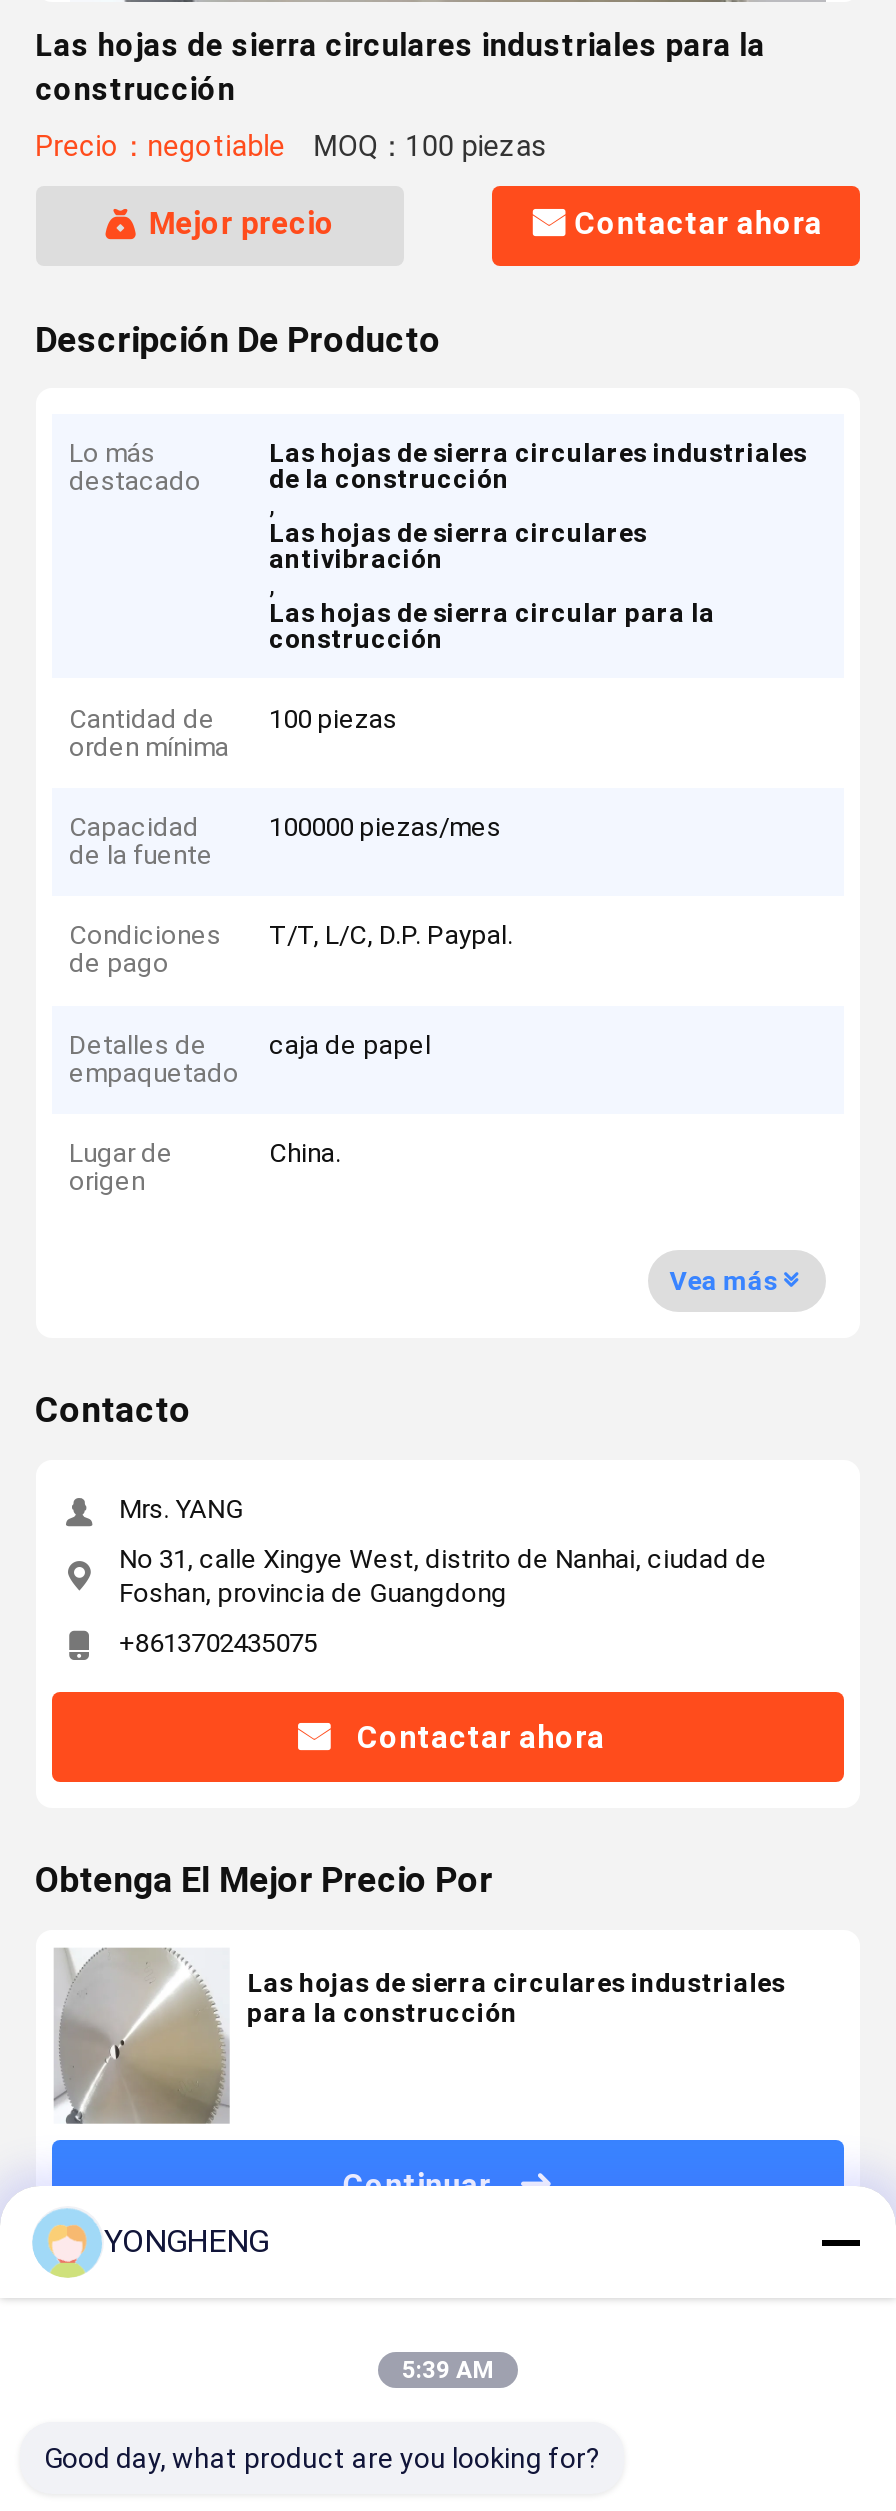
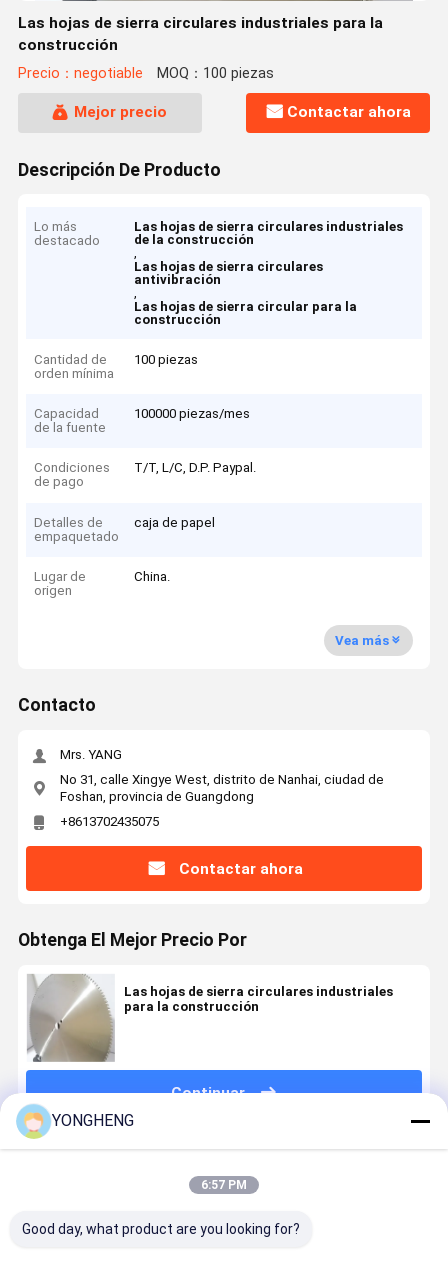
[402,2356,494,2384] 5:39 AM -> [201,1178,247,1192] 6:57 PM

